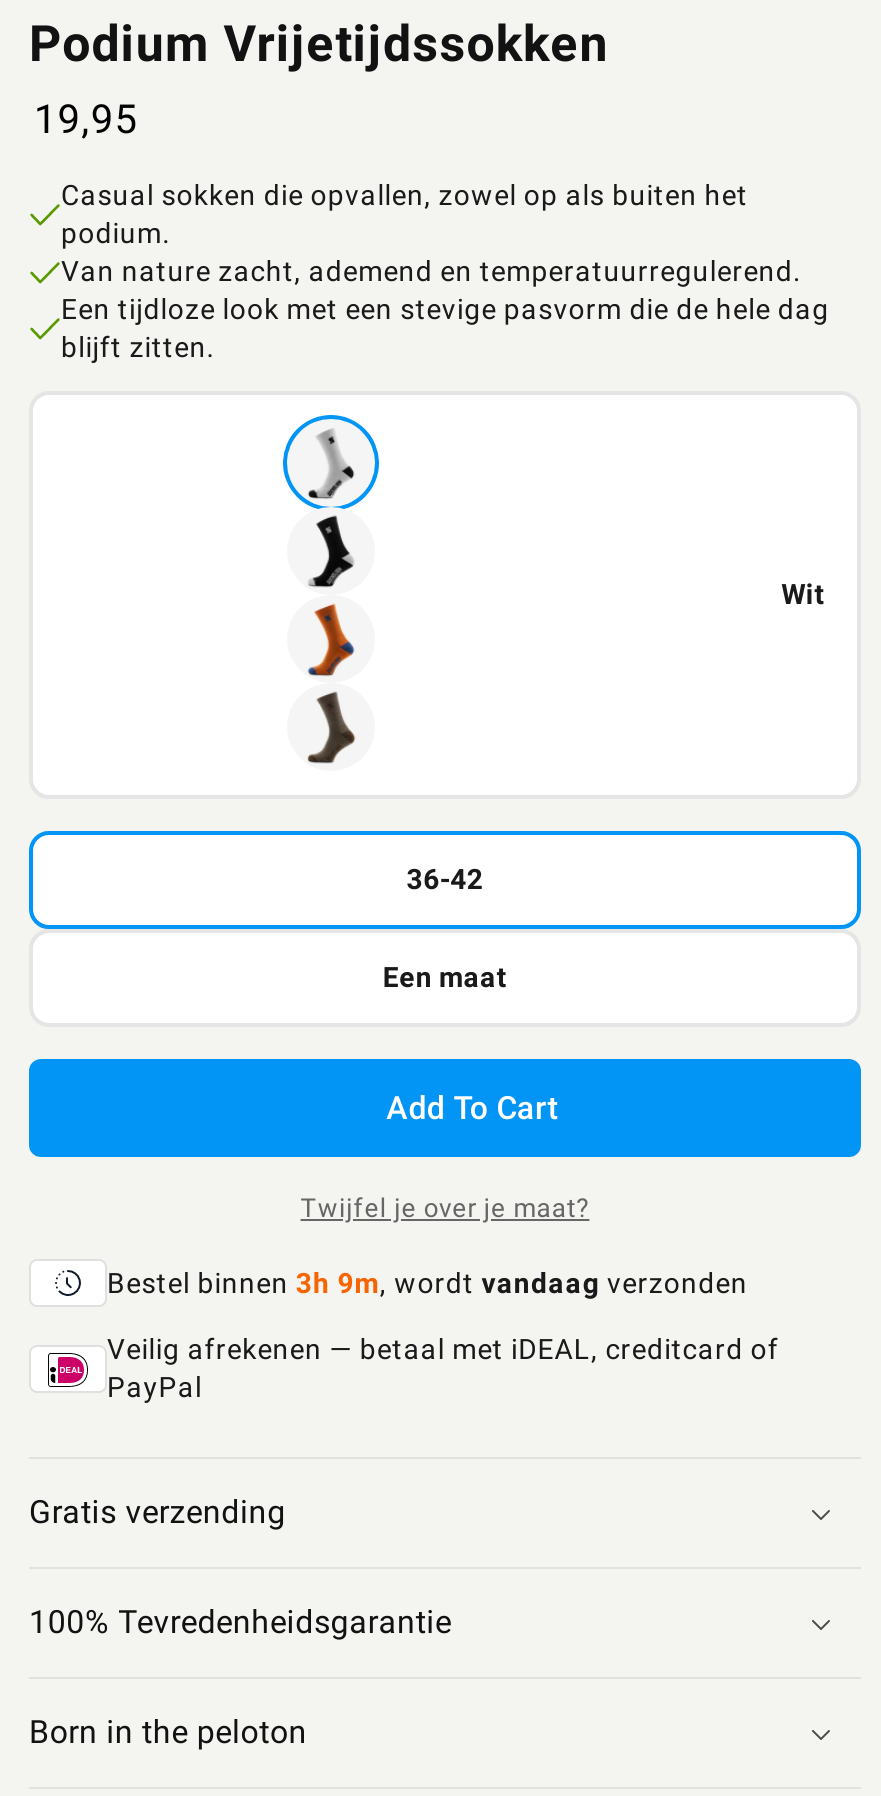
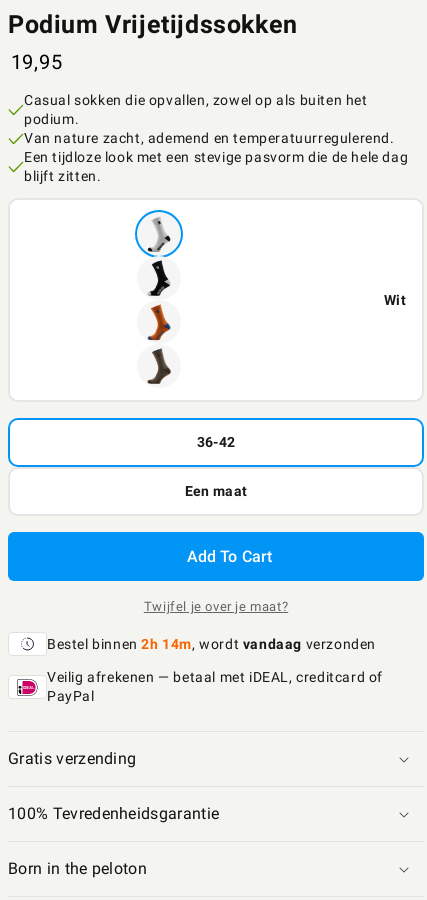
[107,1267,748,1299] Bestel binnen 3h 9m, wordt vandaag verzonden -> [47,636,376,652] Bestel binnen 2h 14m, wordt vandaag verzonden

